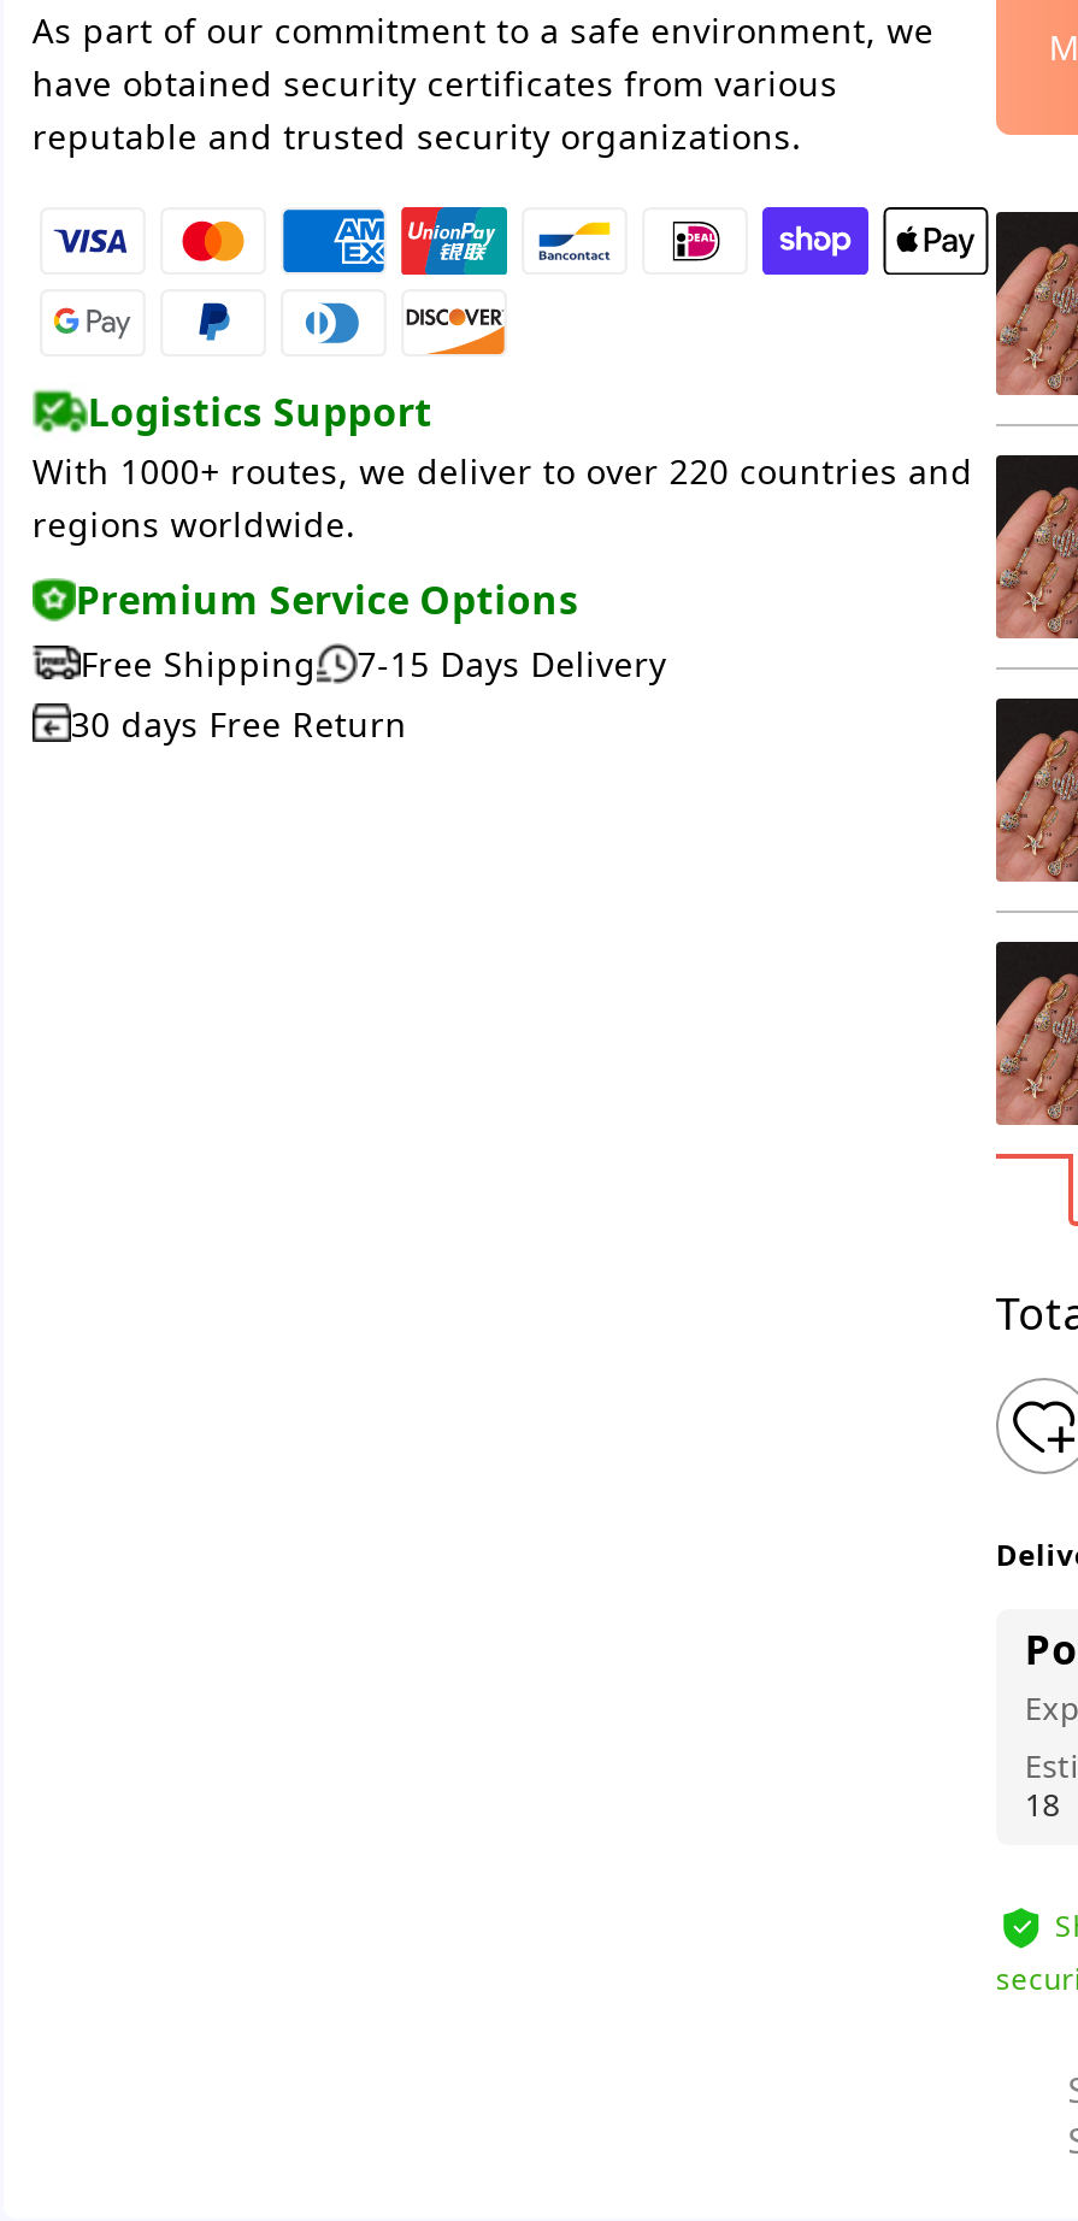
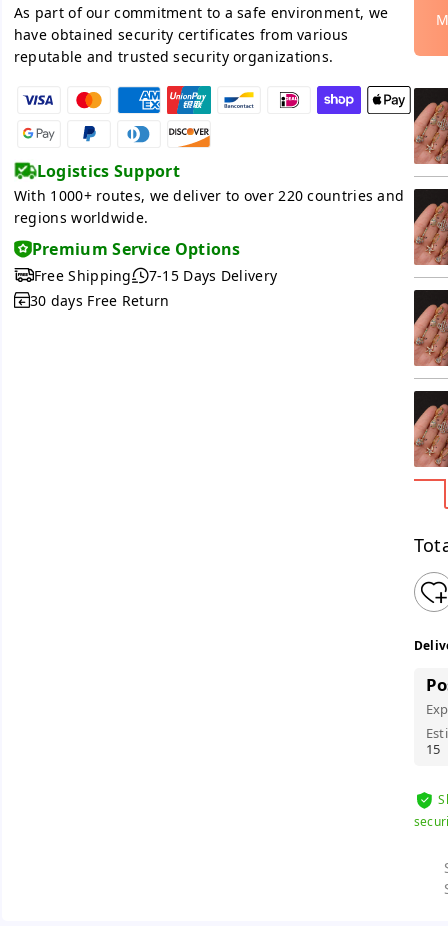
[1025,1782,1060,1825] 18 -> [426,740,440,758] 15

